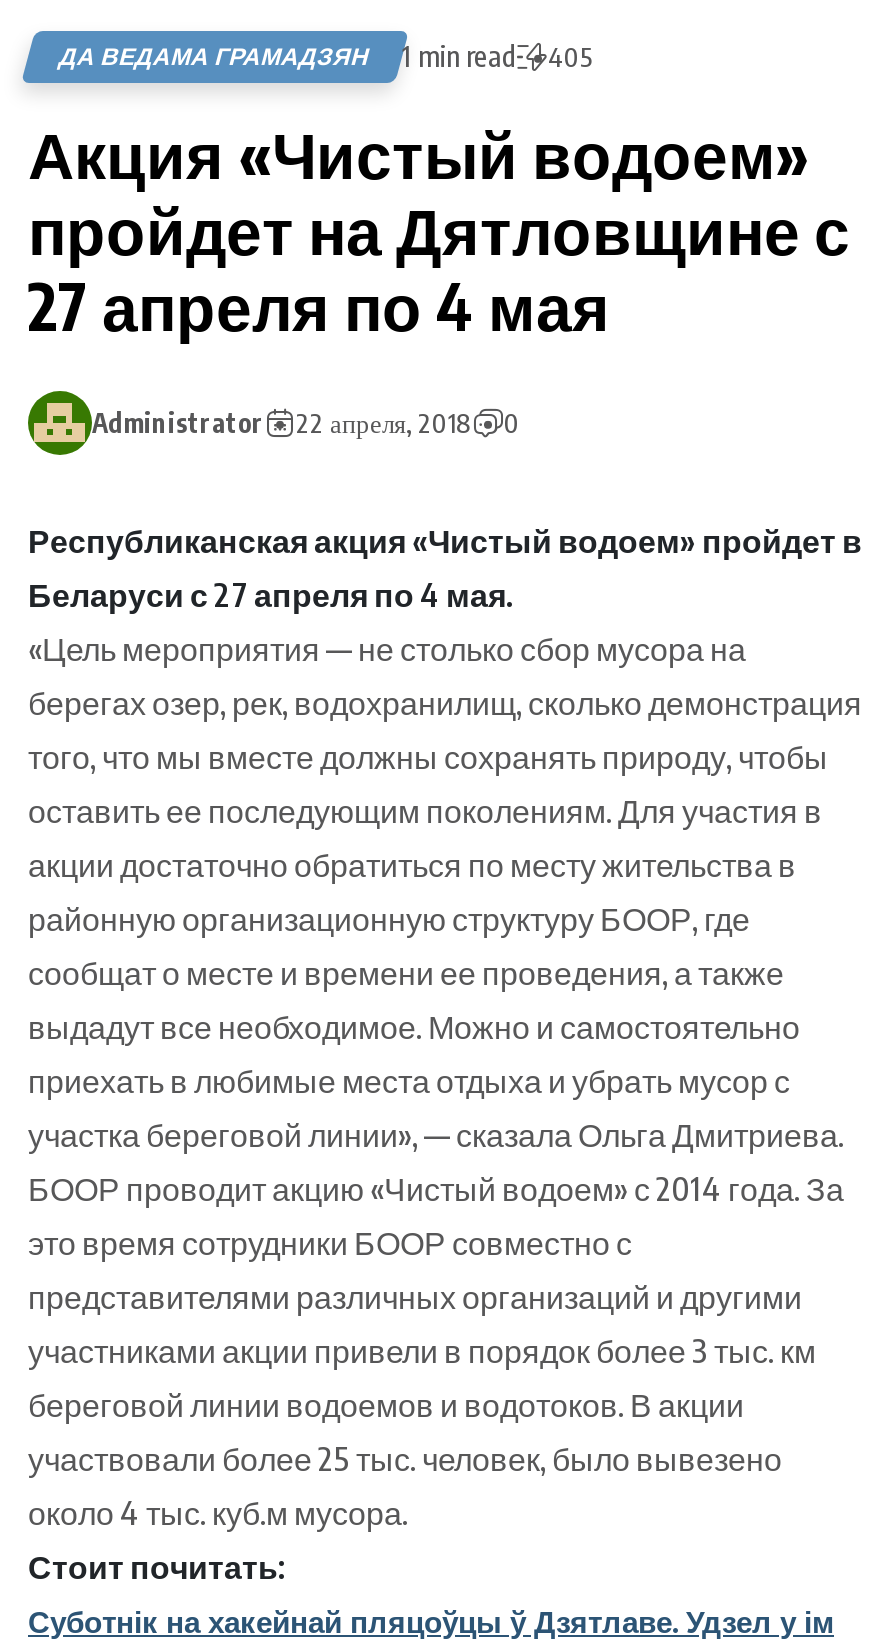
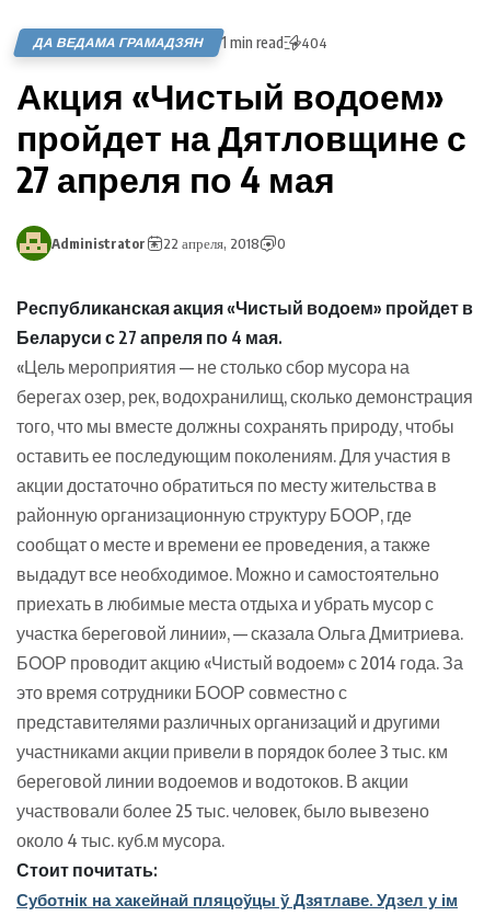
[548,42,594,74] 405 -> [301,34,327,52] 404

